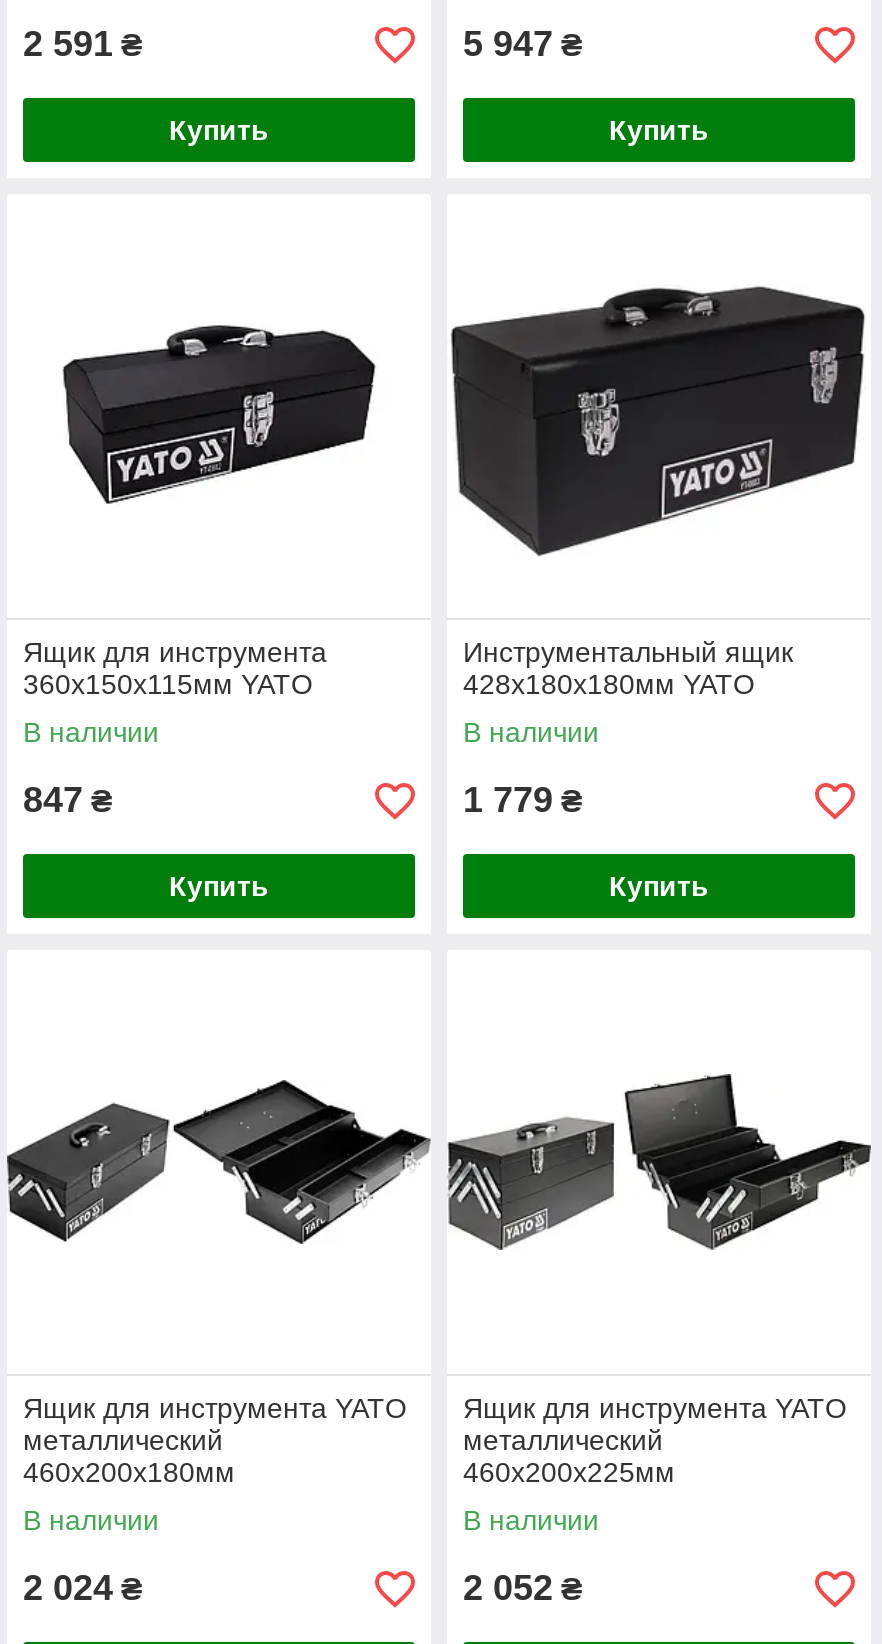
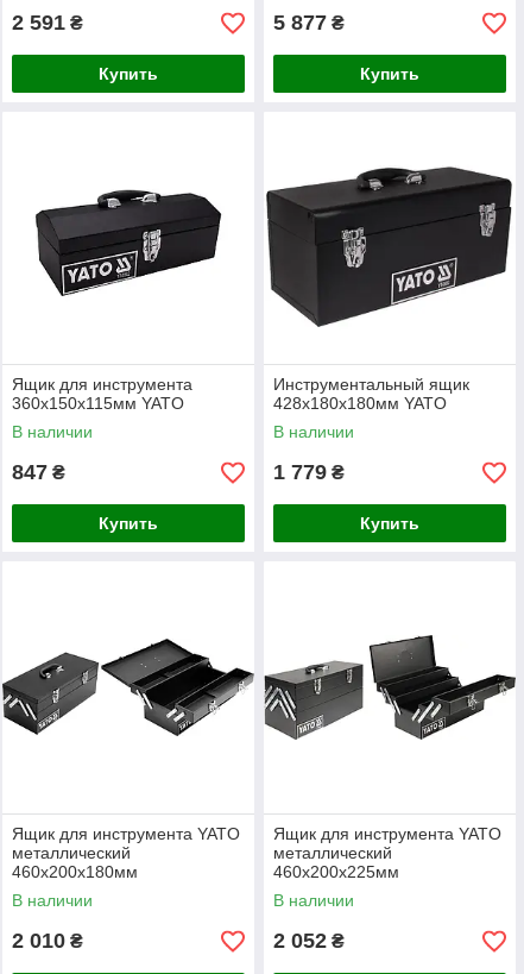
[463,24,583,64] 5 947 ₴ -> [273,11,345,35] 5 877 ₴
[23,1568,143,1608] 2 024 ₴ -> [12,929,83,953] 2 010 ₴

